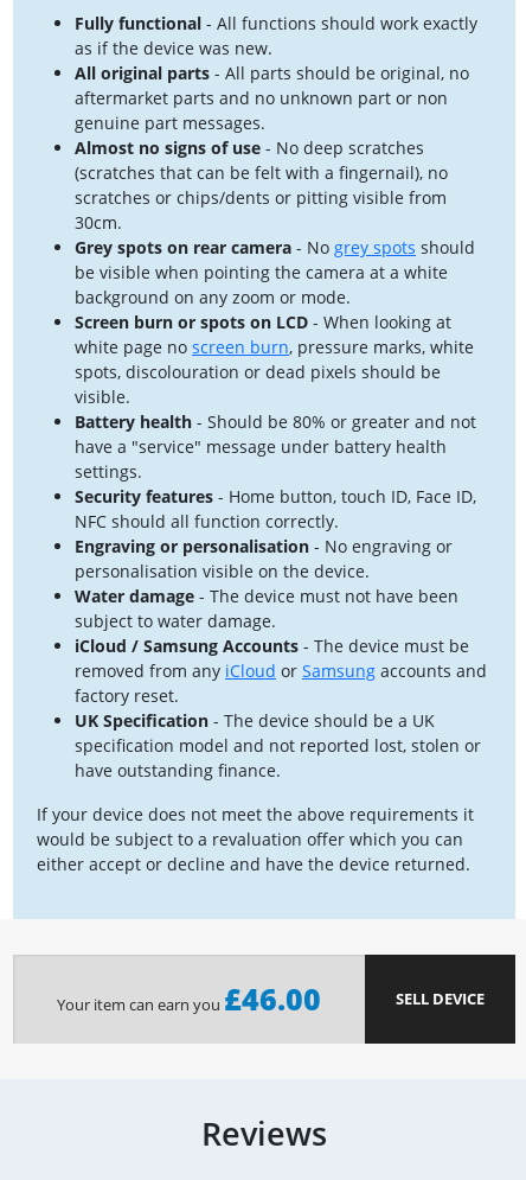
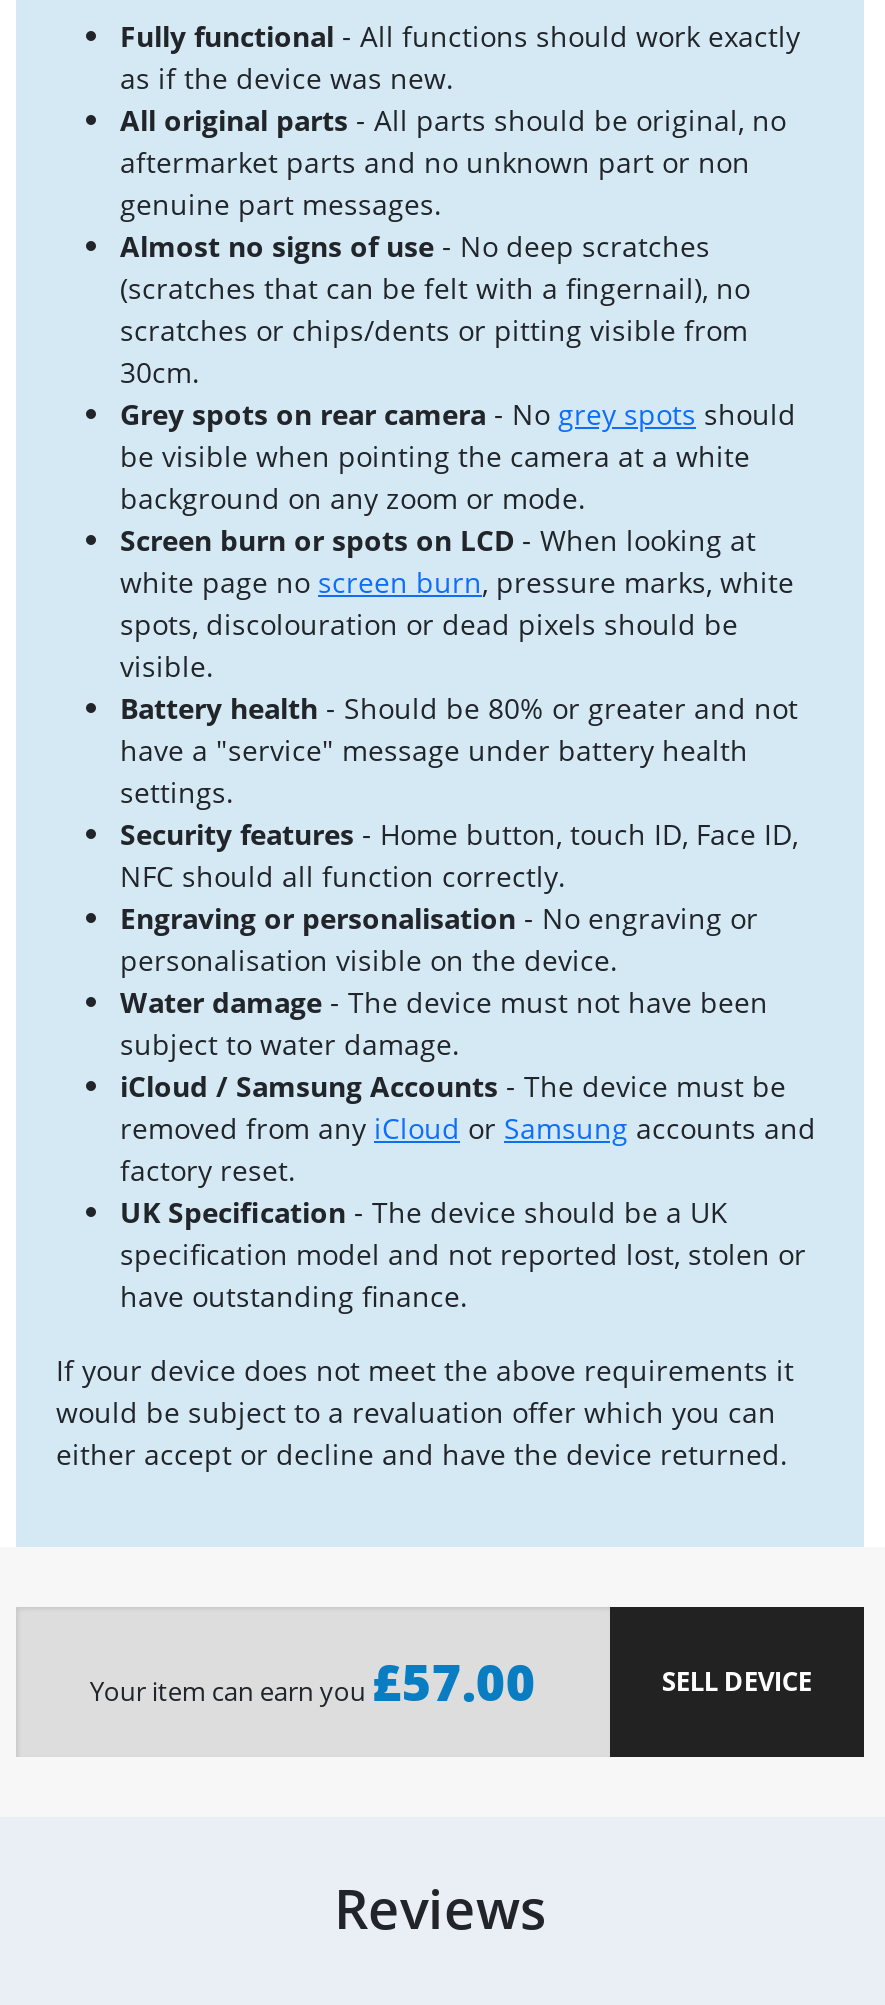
[57,979,321,1019] Your item can earn you£46.00 -> [90,1647,536,1715] Your item can earn you£57.00

